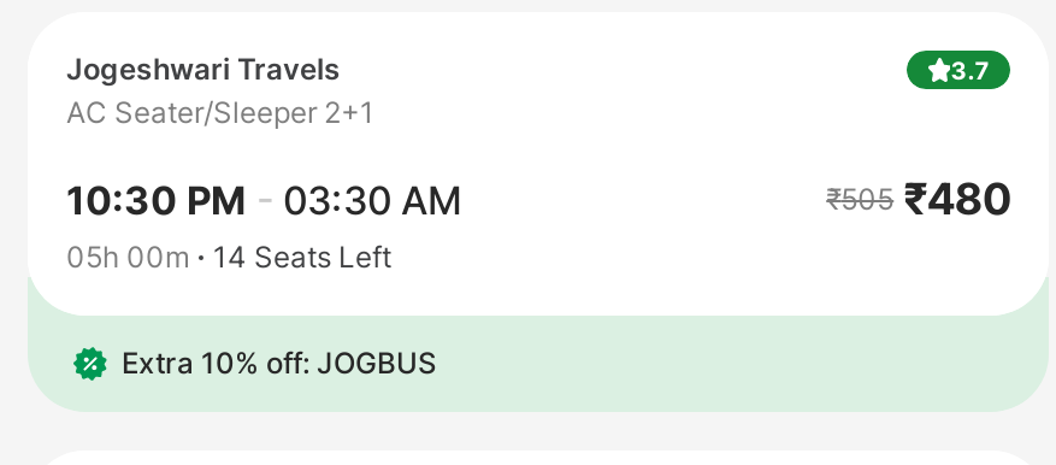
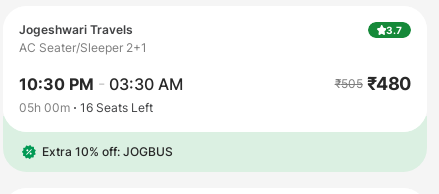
[66,239,391,275] 05h 00m 14 Seats Left -> [19,100,153,115] 05h 00m 16 Seats Left

